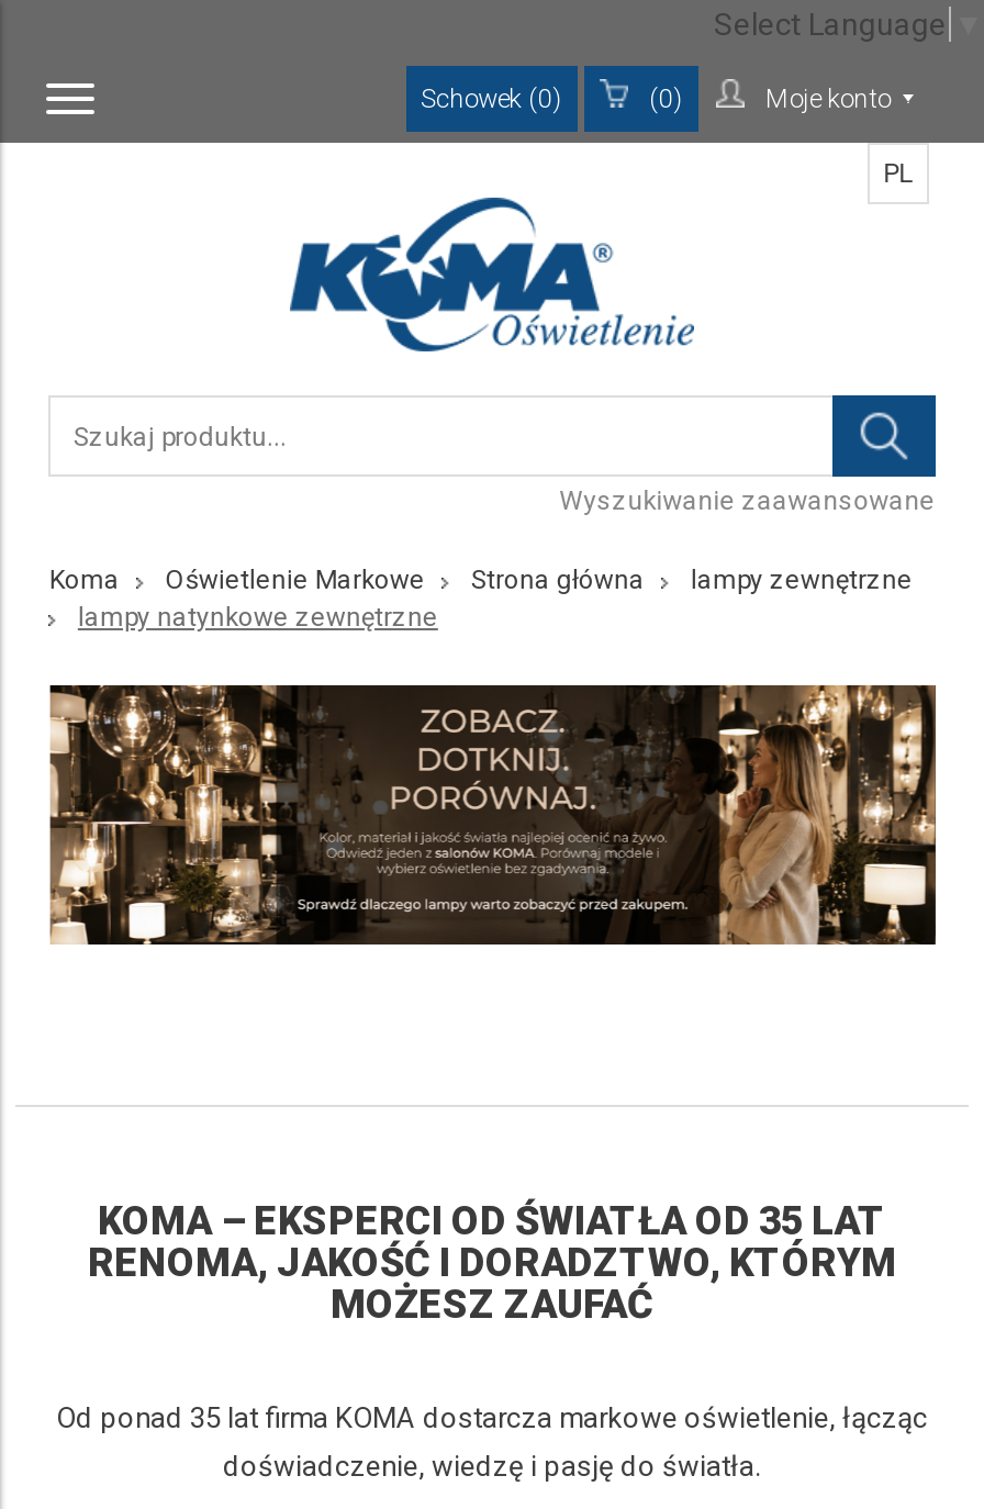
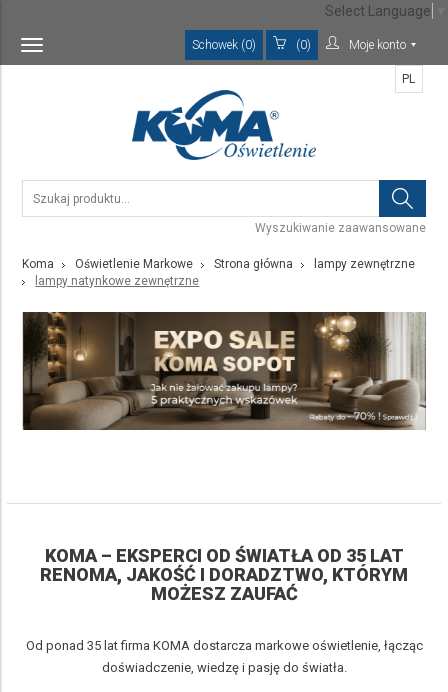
[48,683,936,947] [image] -> [22,311,426,431] [image]

